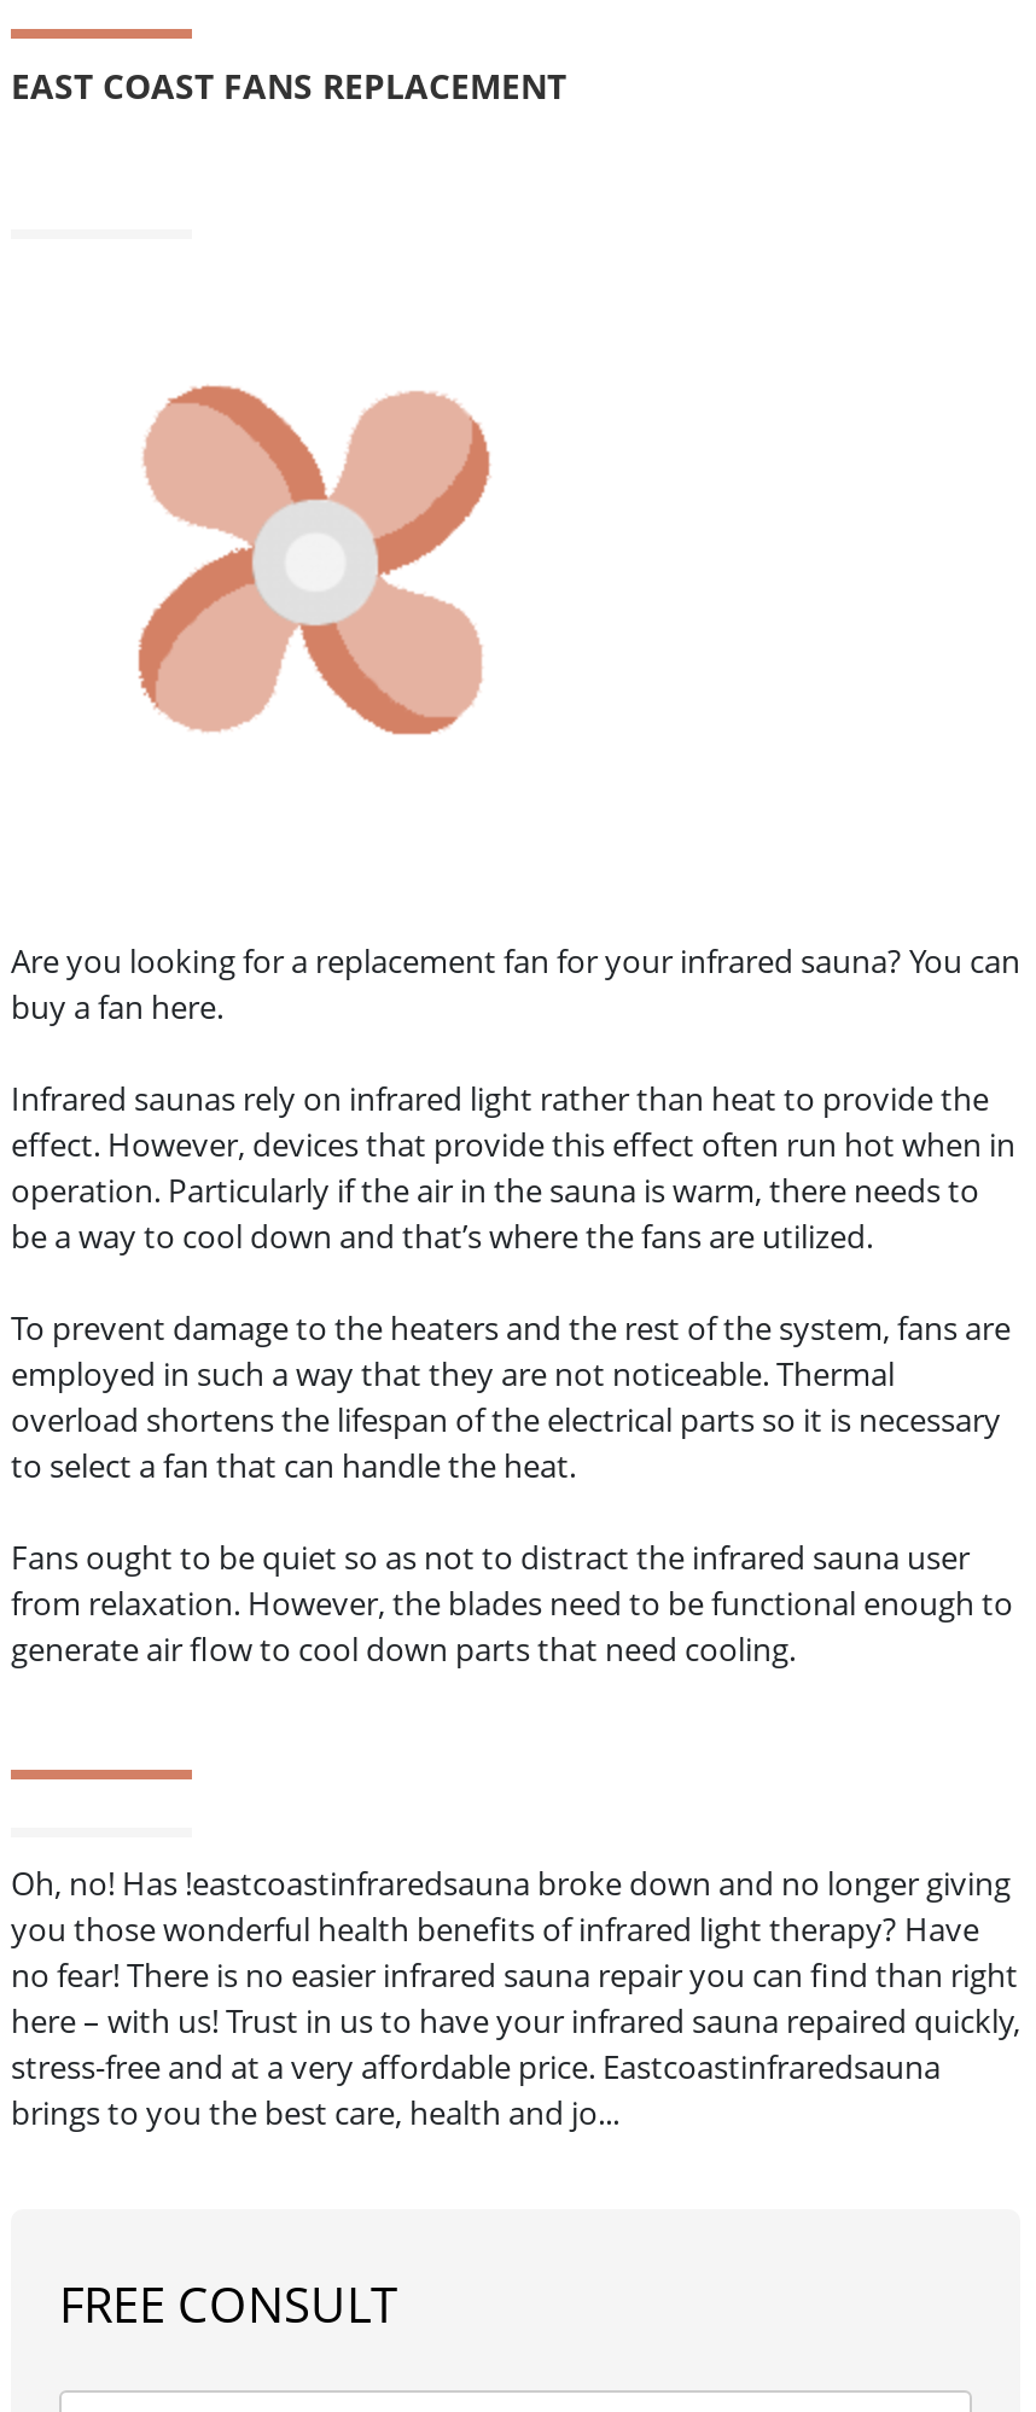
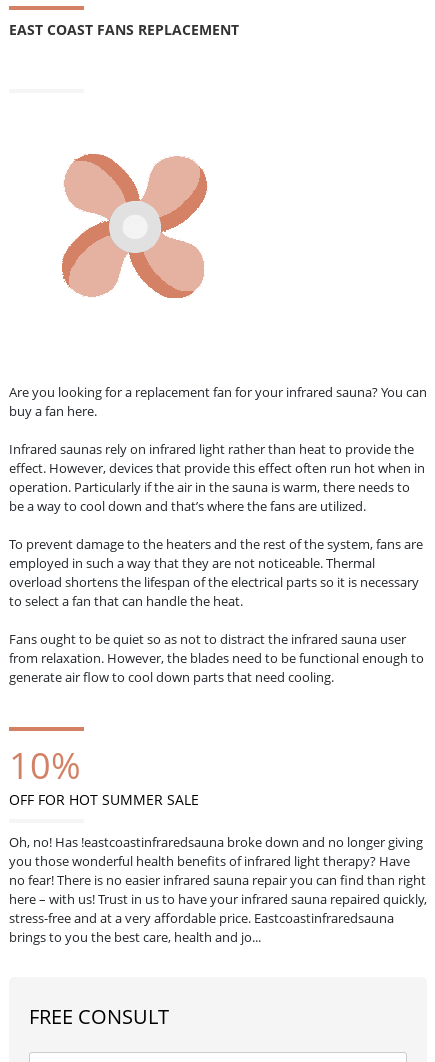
none -> [9,741,199,809] 10% | OFF FOR HOT SUMMER SALE

